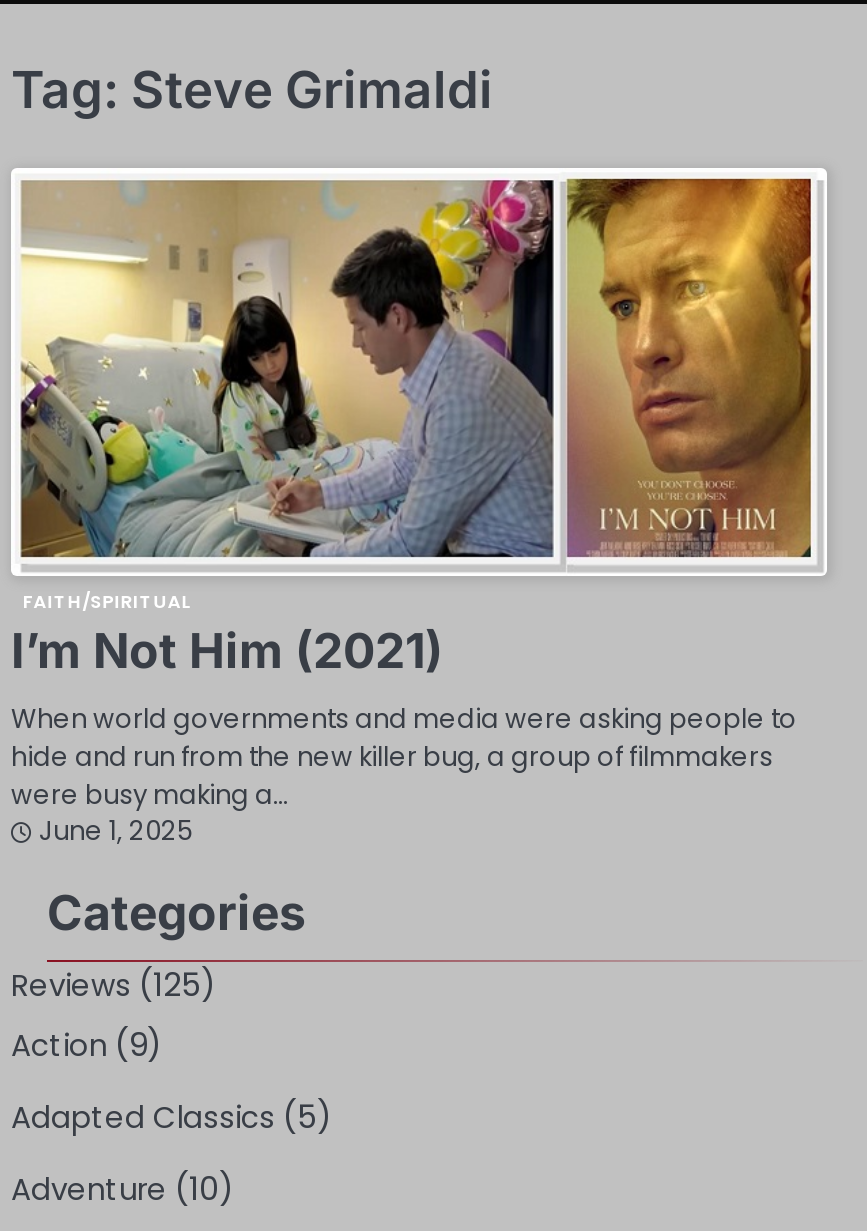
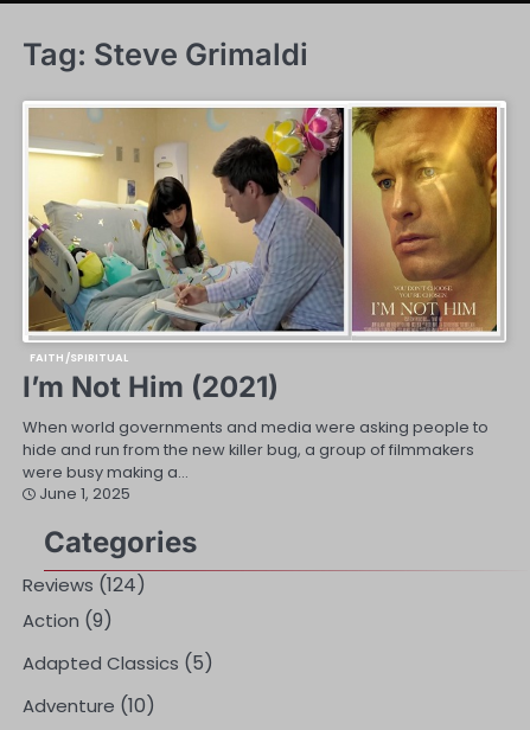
[11,962,217,1008] Reviews(125) -> [23,571,146,598] Reviews(124)

